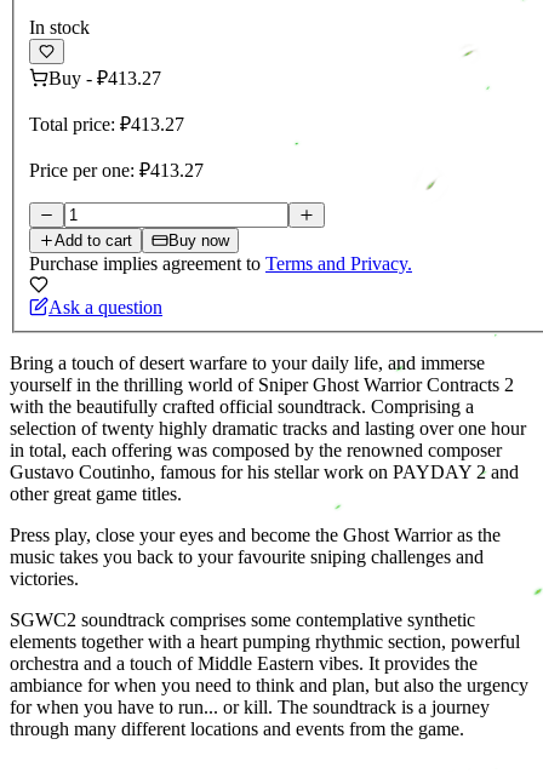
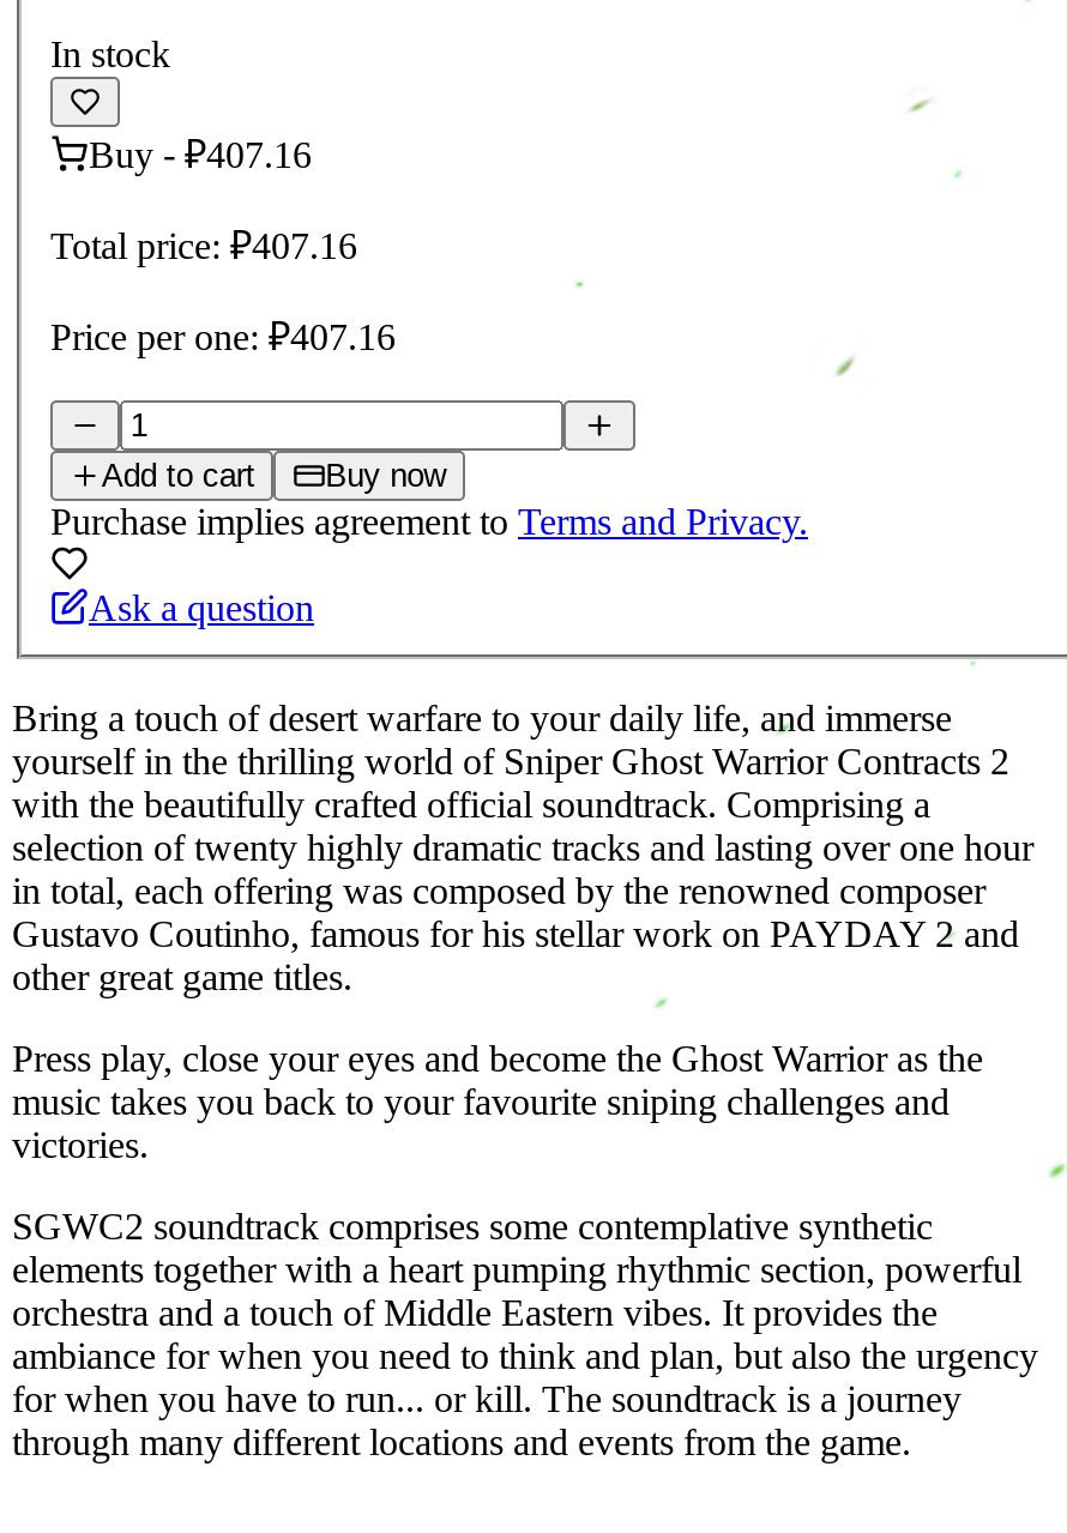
[48,68,161,89] Buy - ₽413.27 -> [89,135,312,176] Buy - ₽407.16
[29,114,184,135] Total price: ₽413.27 -> [50,227,357,267] Total price: ₽407.16
[29,161,204,181] Price per one: ₽413.27 -> [50,318,396,358] Price per one: ₽407.16

